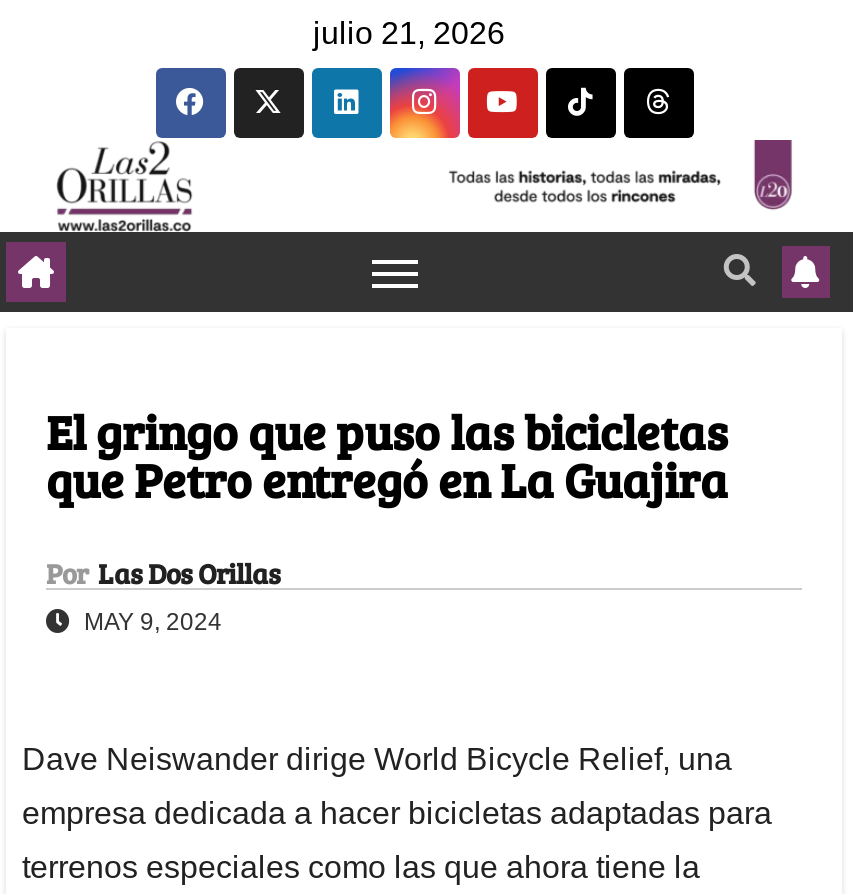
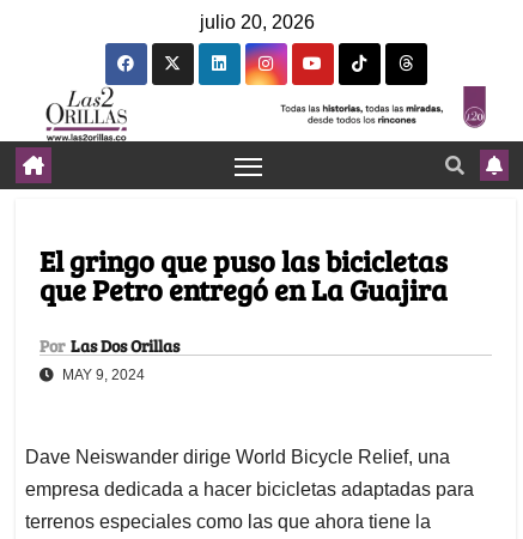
[313,16,505,50] julio 21, 2026 -> [199,12,314,32] julio 20, 2026

